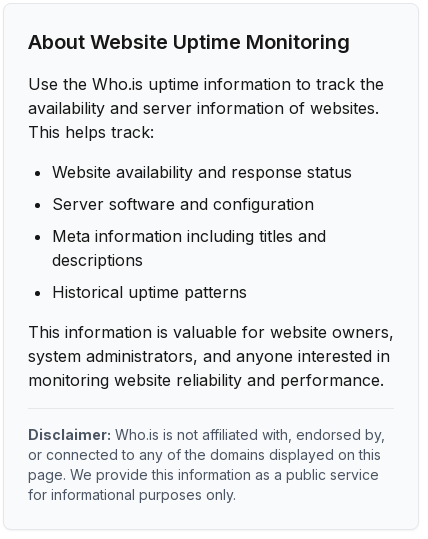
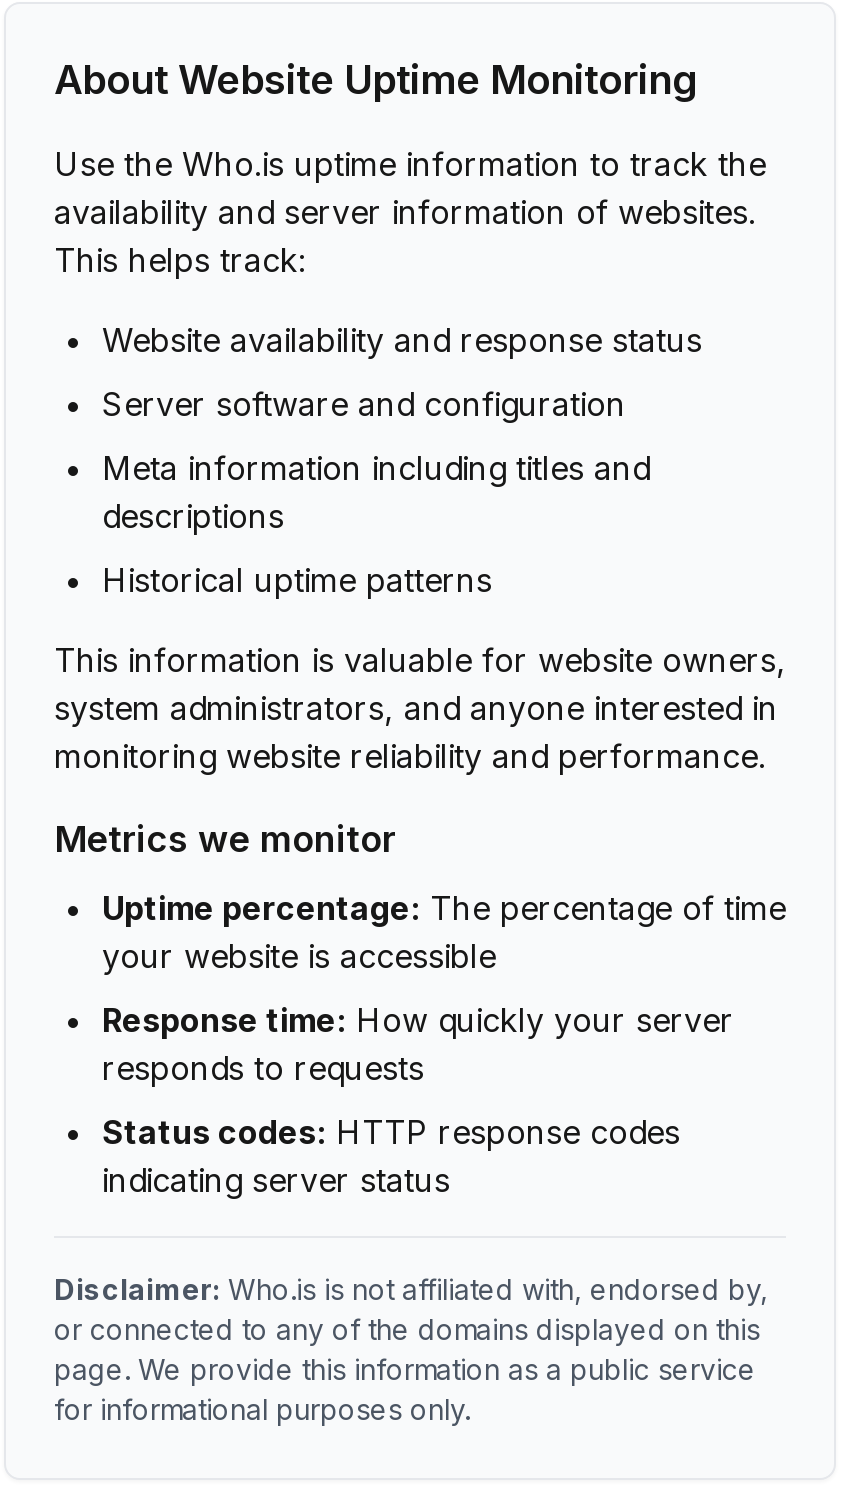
none -> [54,818,786,1200] Metrics we monitor | Uptime percentage: The percentage of time | your website is accessible | Response time: How quickly your server | responds to requests | Status codes: HTTP response codes | indicating server status

